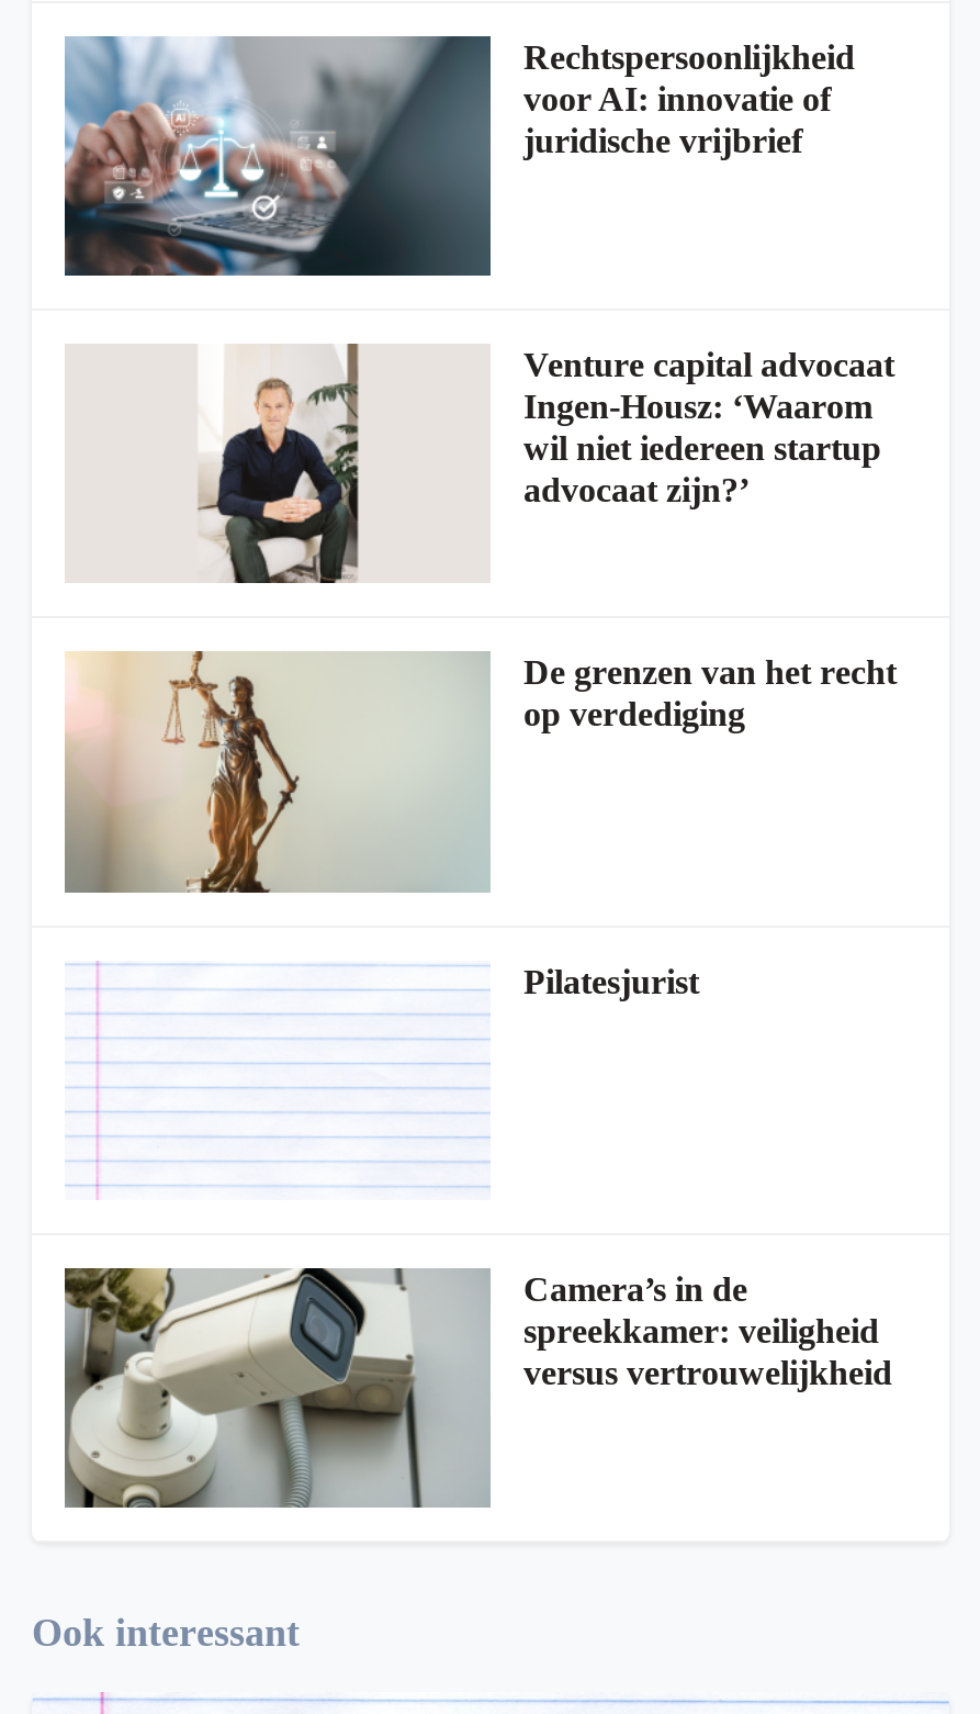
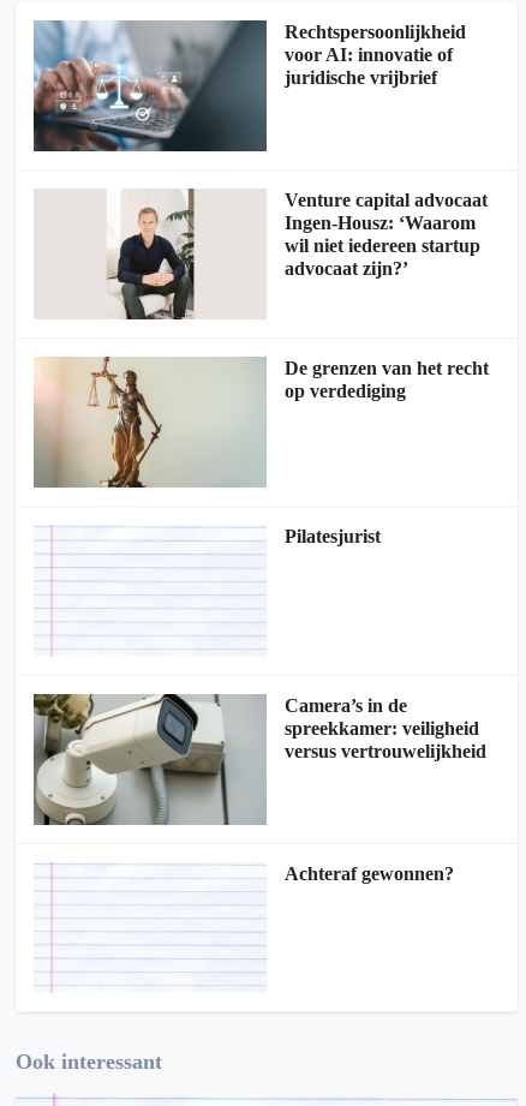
none -> [285,863,454,884] Achteraf gewonnen?

